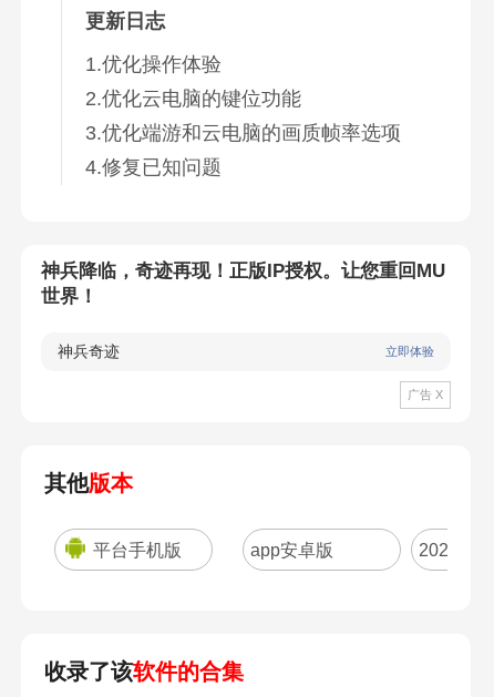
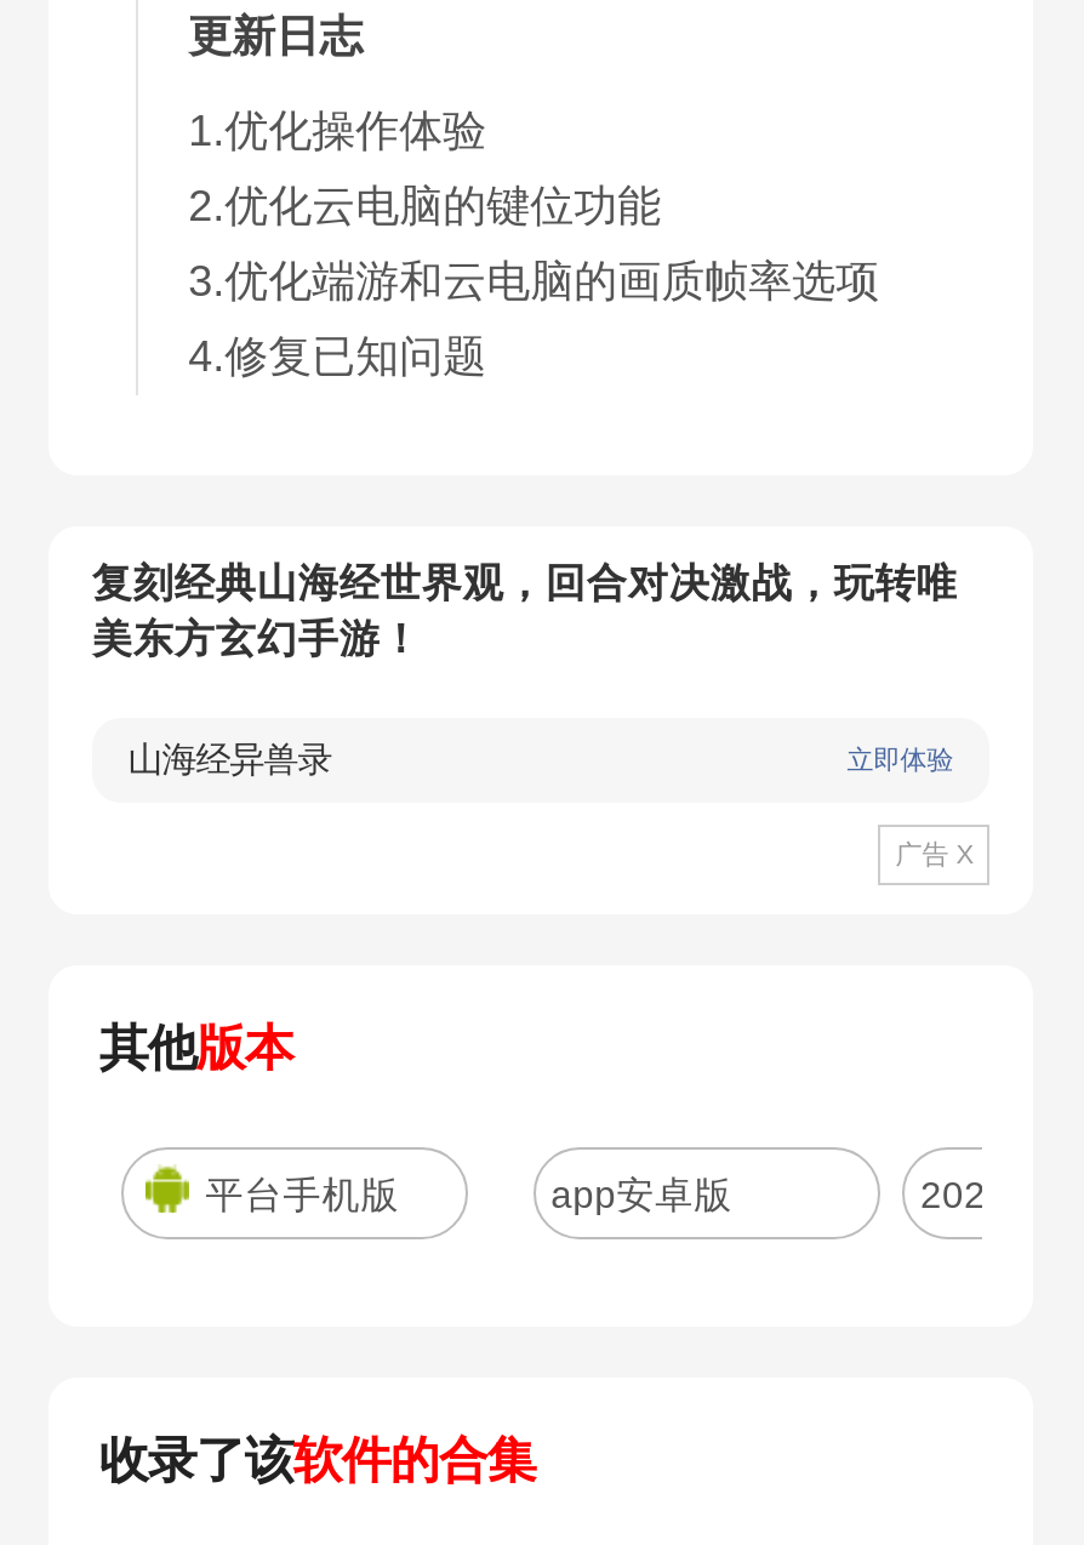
[41,260,445,307] 神兵降临，奇迹再现！正版IP授权。让您重回MU | 世界！ -> [92,560,957,662] 复刻经典山海经世界观，回合对决激战，玩转唯 | 美东方玄幻手游！
[57,342,119,360] 神兵奇迹 -> [128,739,332,778] 山海经异兽录

